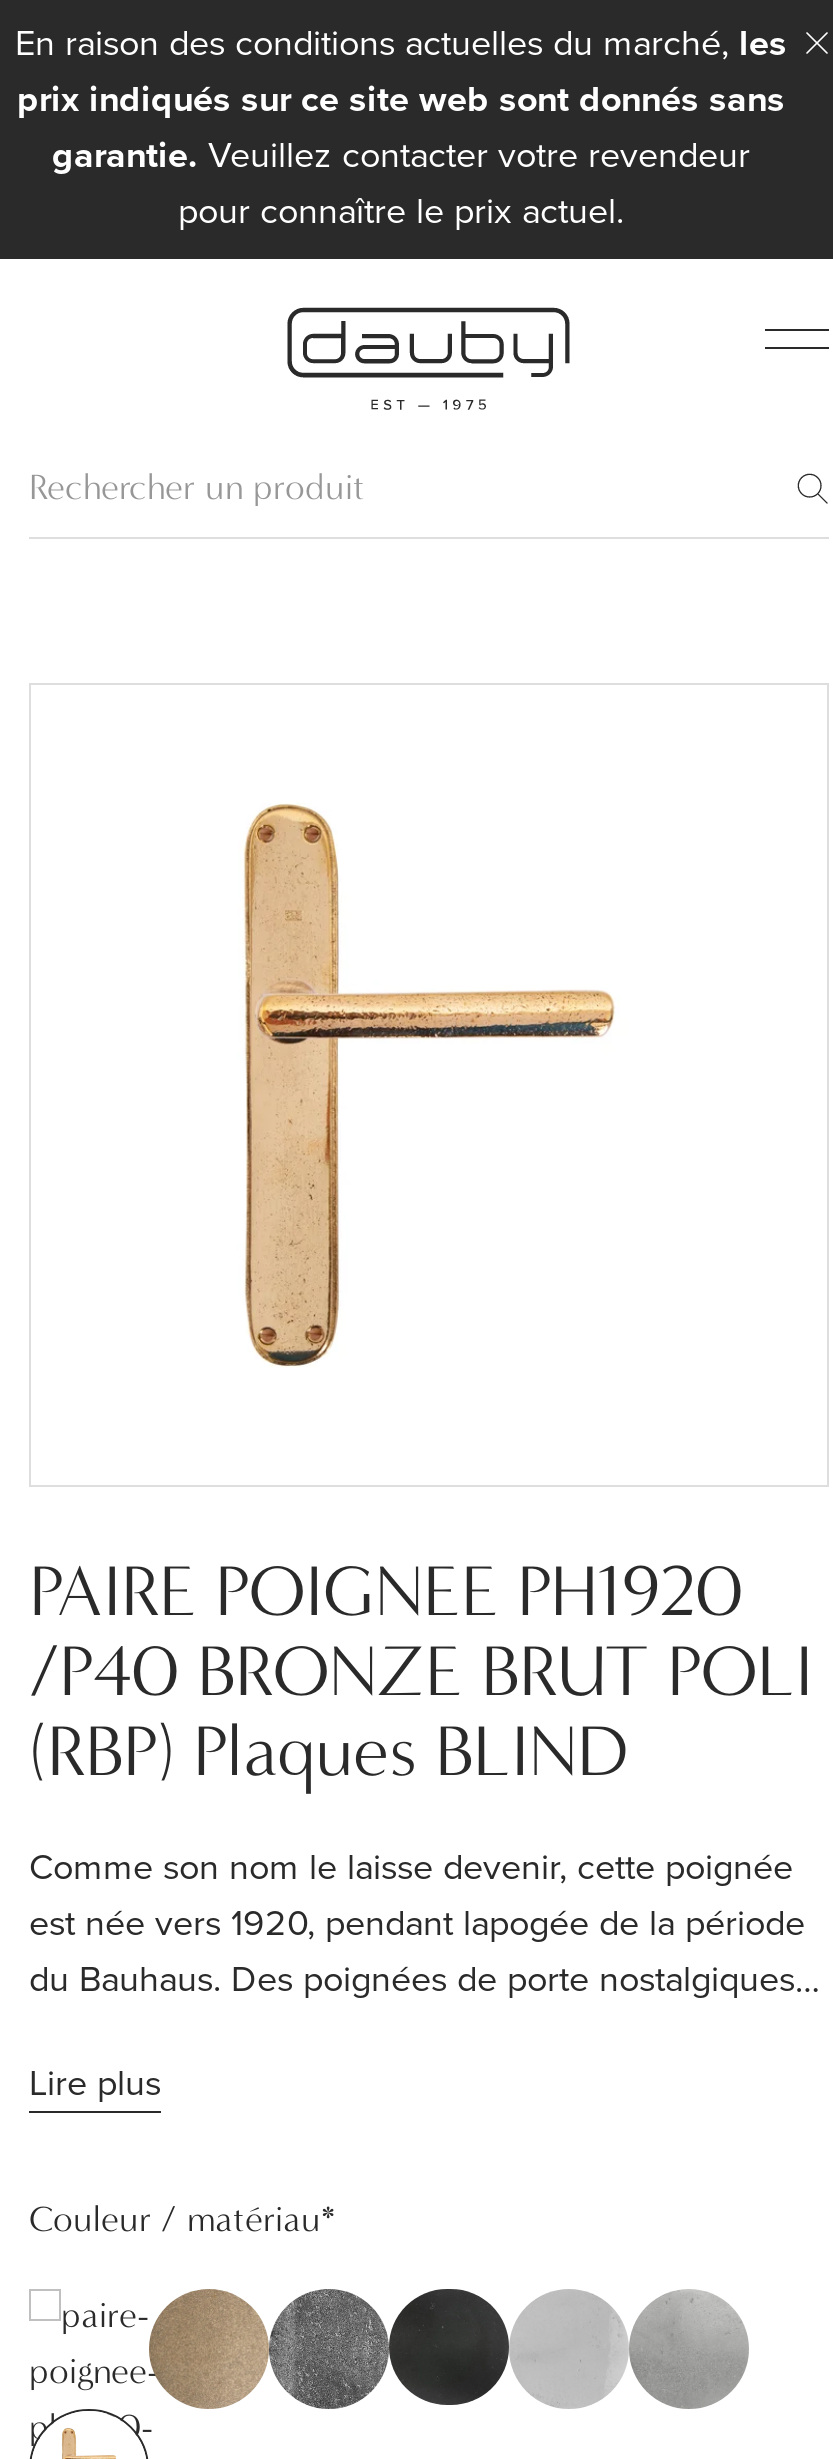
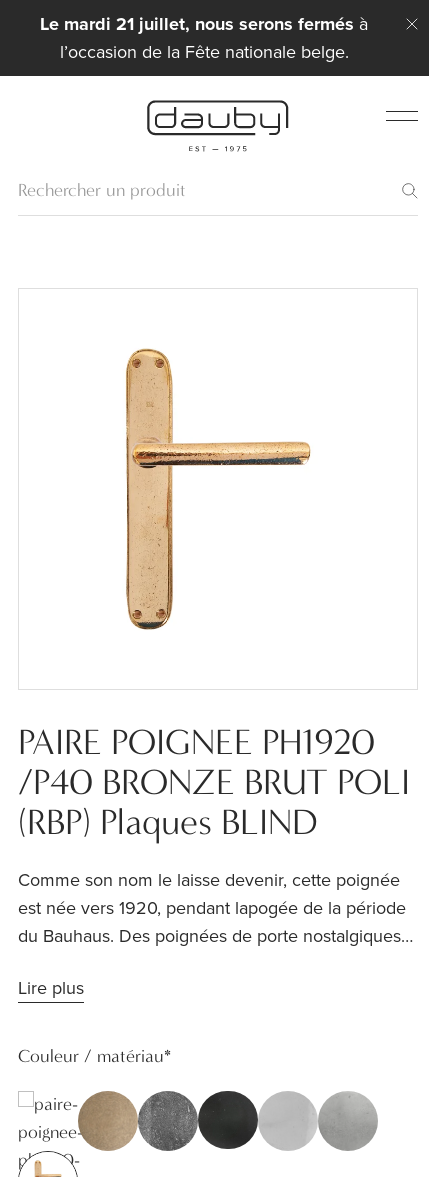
[15,17,787,235] En raison des conditions actuelles du marché, les | prix indiqués sur ce site web sont donnés sans | garantie. Veuillez contacter votre revendeur | pour connaître le prix actuel. -> [40,11,368,65] Le mardi 21 juillet, nous serons fermés à | l’occasion de la Fête nationale belge.

